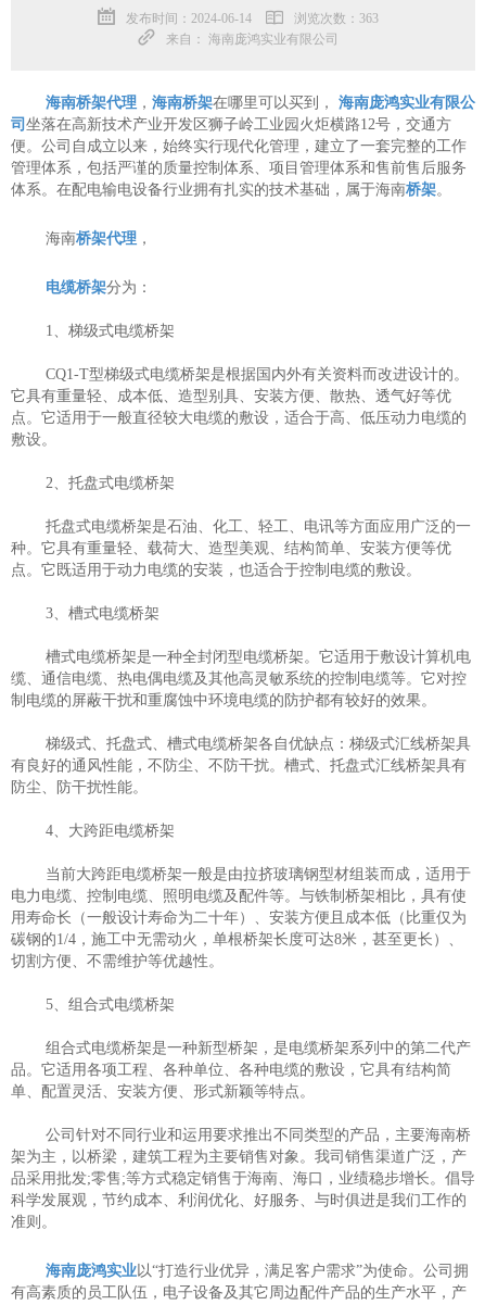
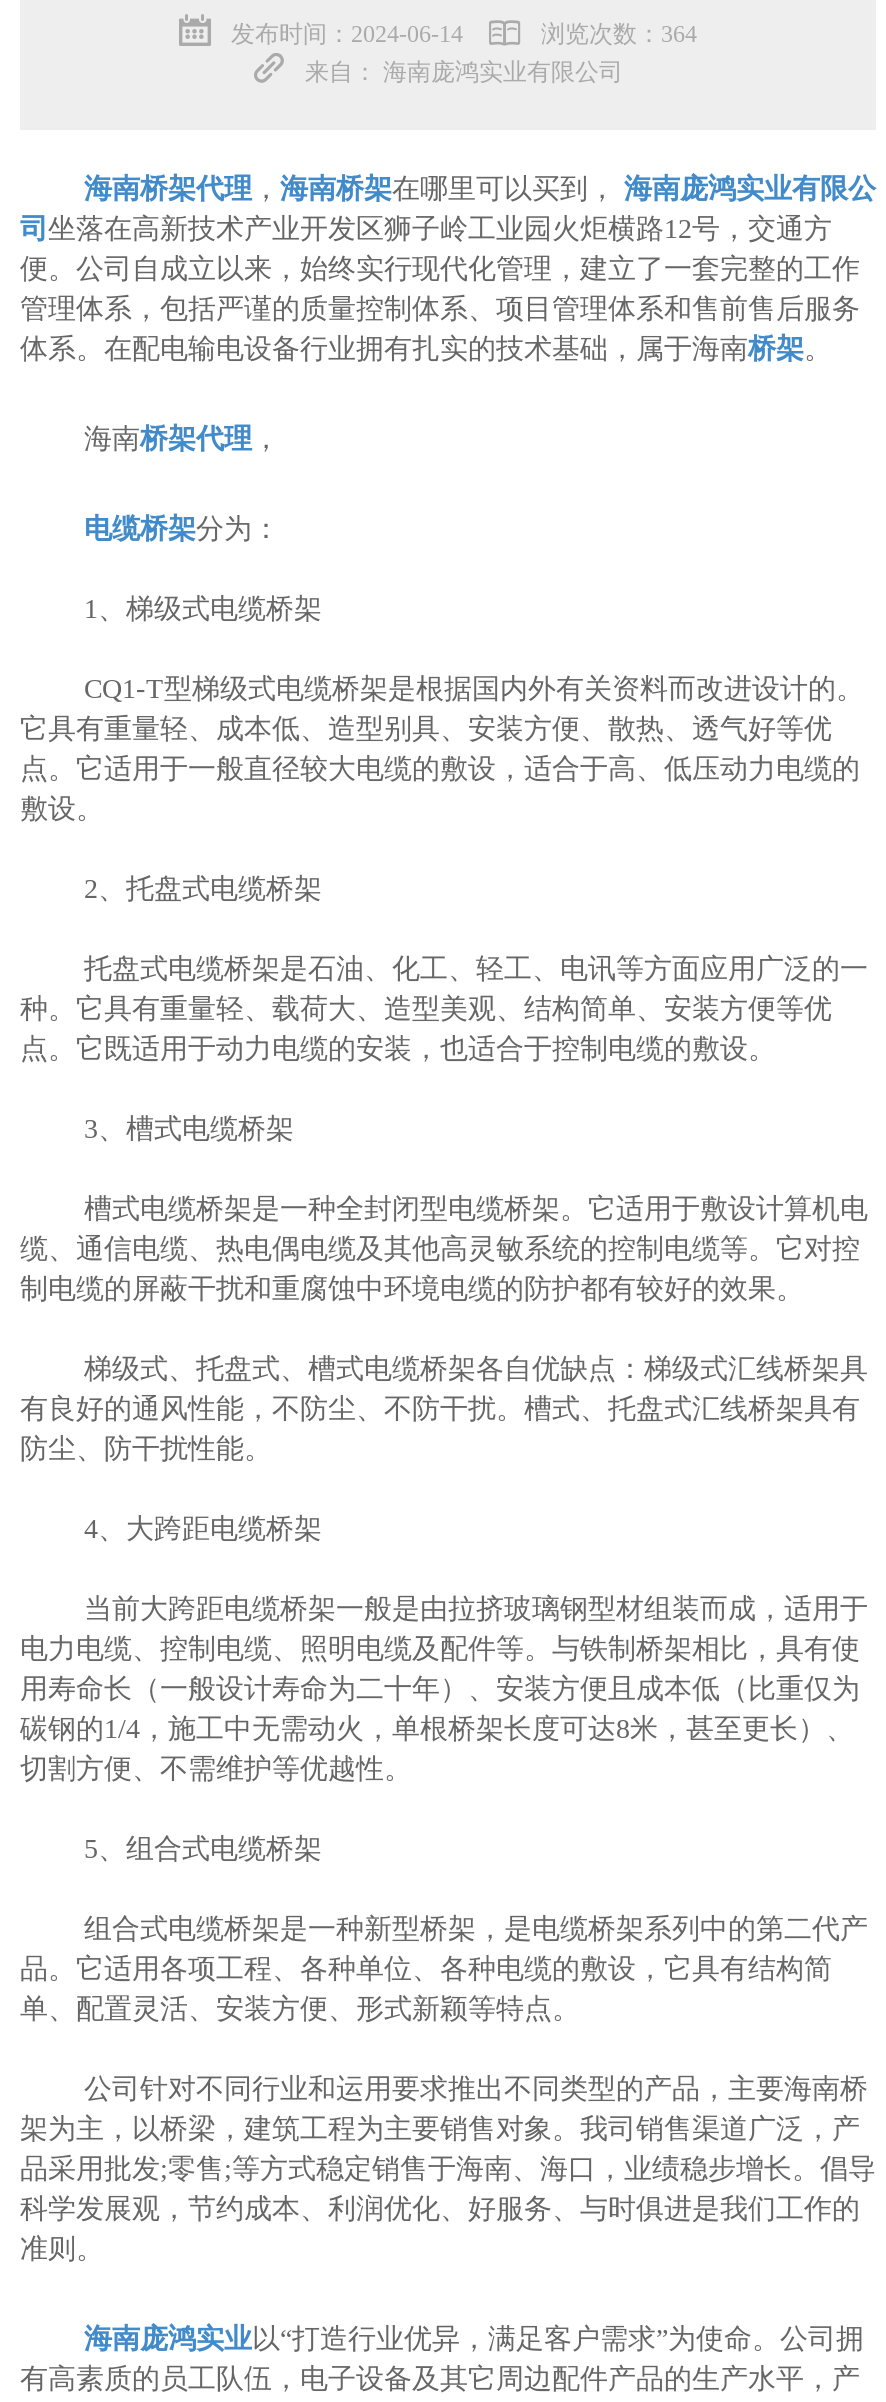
[293,11,378,26] 浏览次数：363 -> [541,20,697,48] 浏览次数：364

